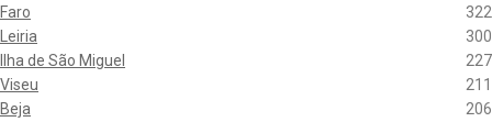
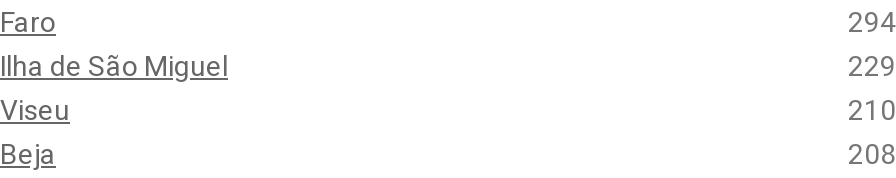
[0,3,492,45] 322 | Leiria | 300 -> [848,6,896,38] 294
[466,52,492,69] 227 -> [848,50,896,82] 229
[466,76,492,93] 211 -> [848,94,896,126] 210
[466,100,492,118] 206 -> [848,138,896,170] 208

